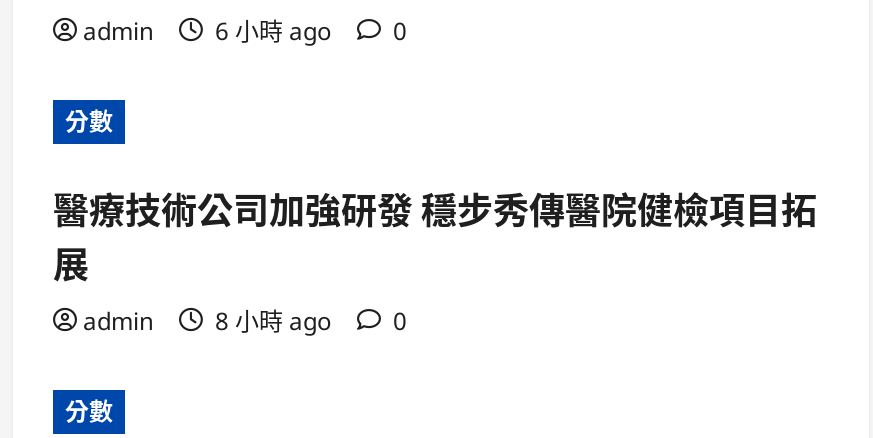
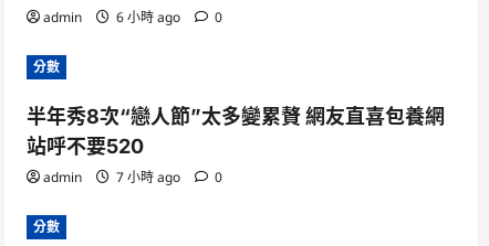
[53,190,817,286] 醫療技術公司加強研發 穩步秀傳醫院健檢項目拓 | 展 -> [27,105,445,158] 半年秀8次“戀人節”太多變累贅 網友直喜包養網 | 站呼不要520
[83,304,407,338] admin 8 小時 ago 0 -> [43,168,222,186] admin 7 小時 ago 0

